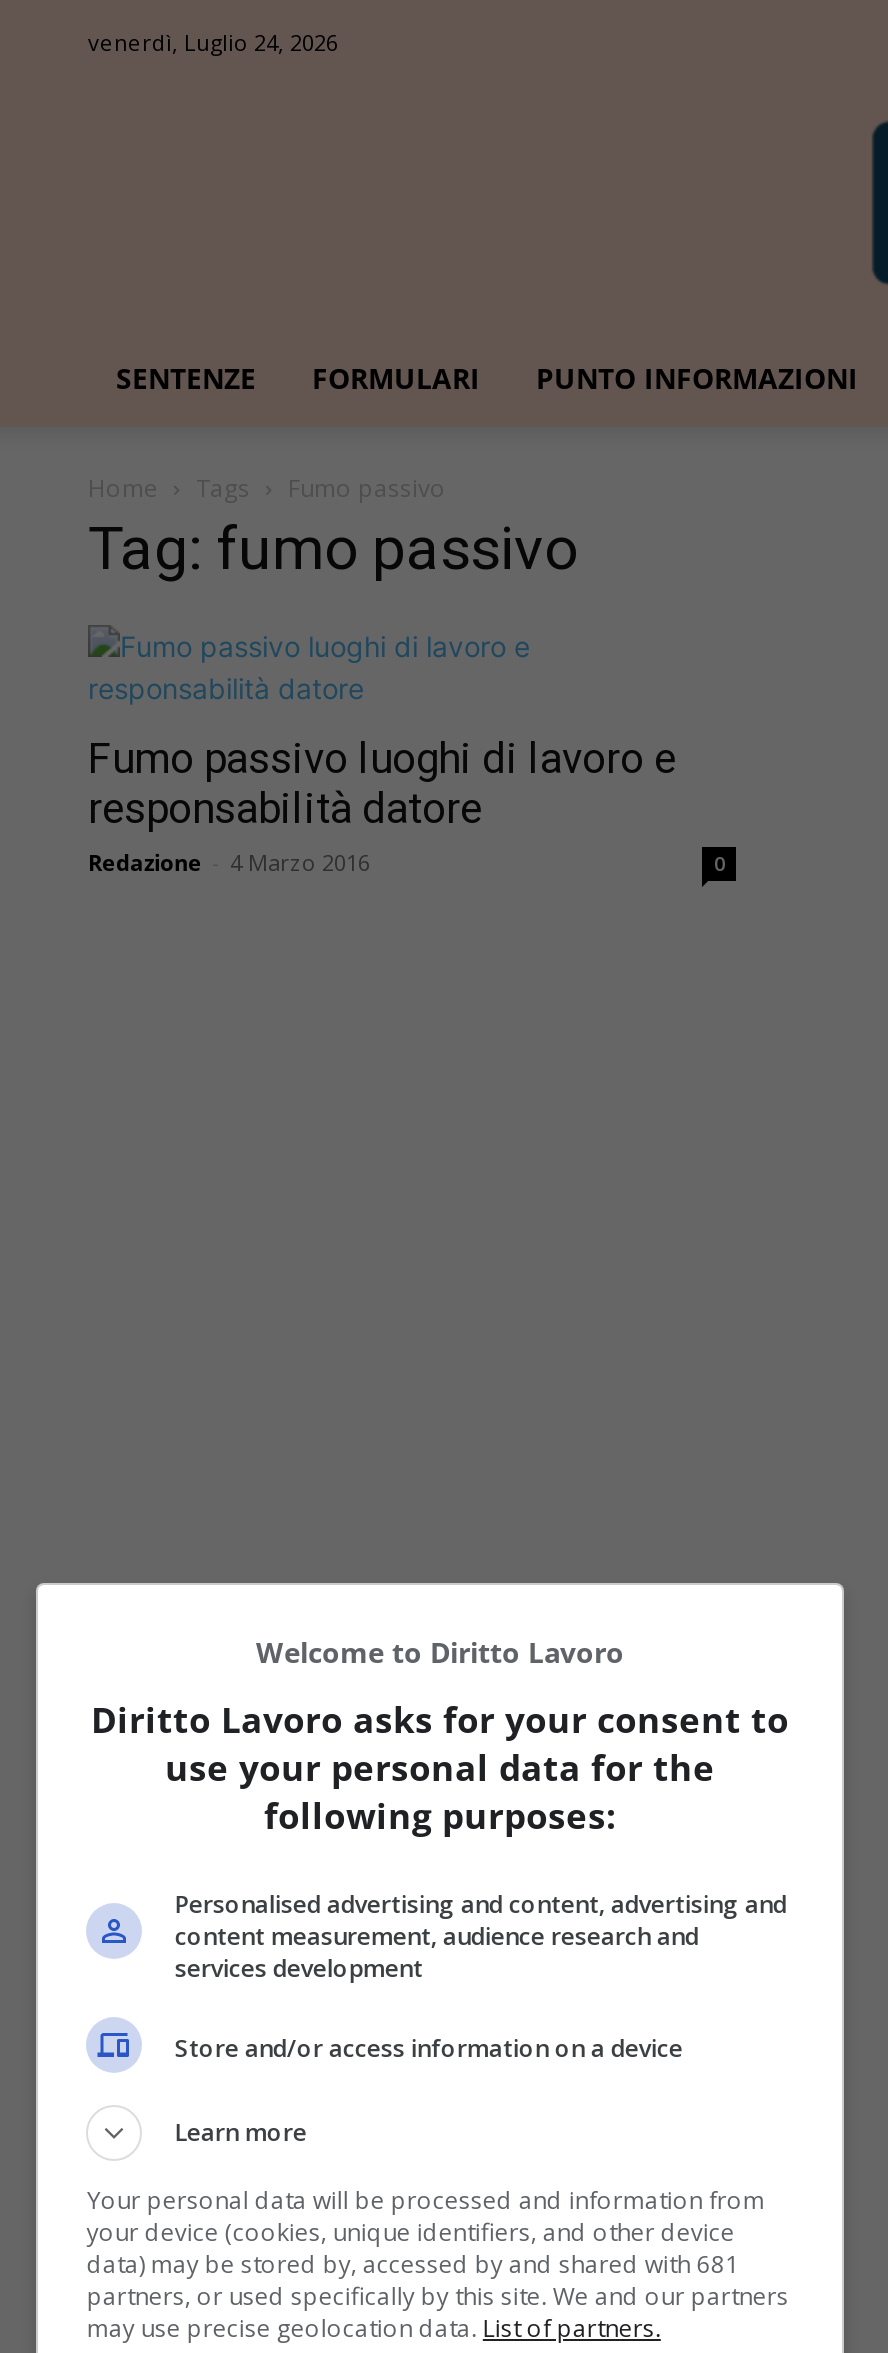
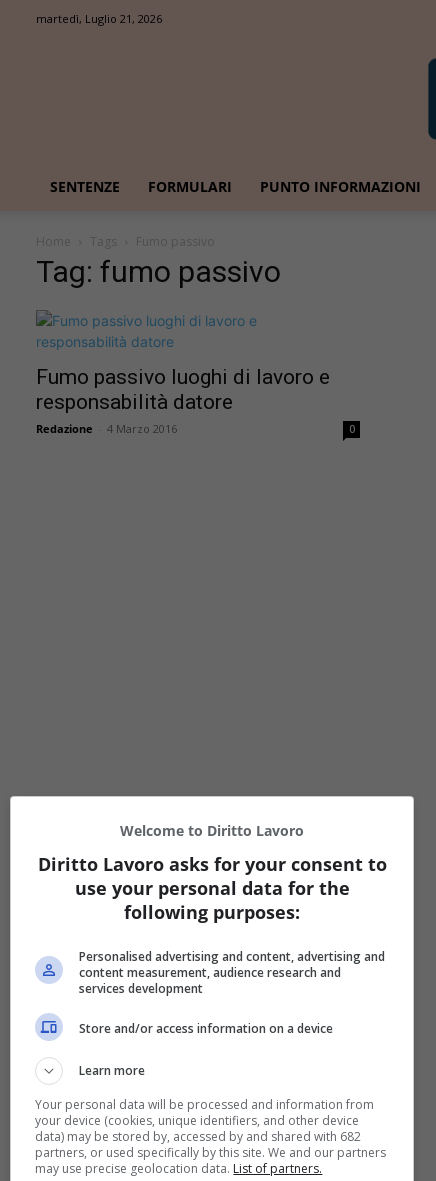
[88,27,338,57] venerdì, Luglio 24, 2026 -> [36,11,162,26] martedì, Luglio 21, 2026
[87,2246,739,2280] data) may be stored by, accessed by and shared with 681 -> [35,1127,361,1144] data) may be stored by, accessed by and shared with 682

